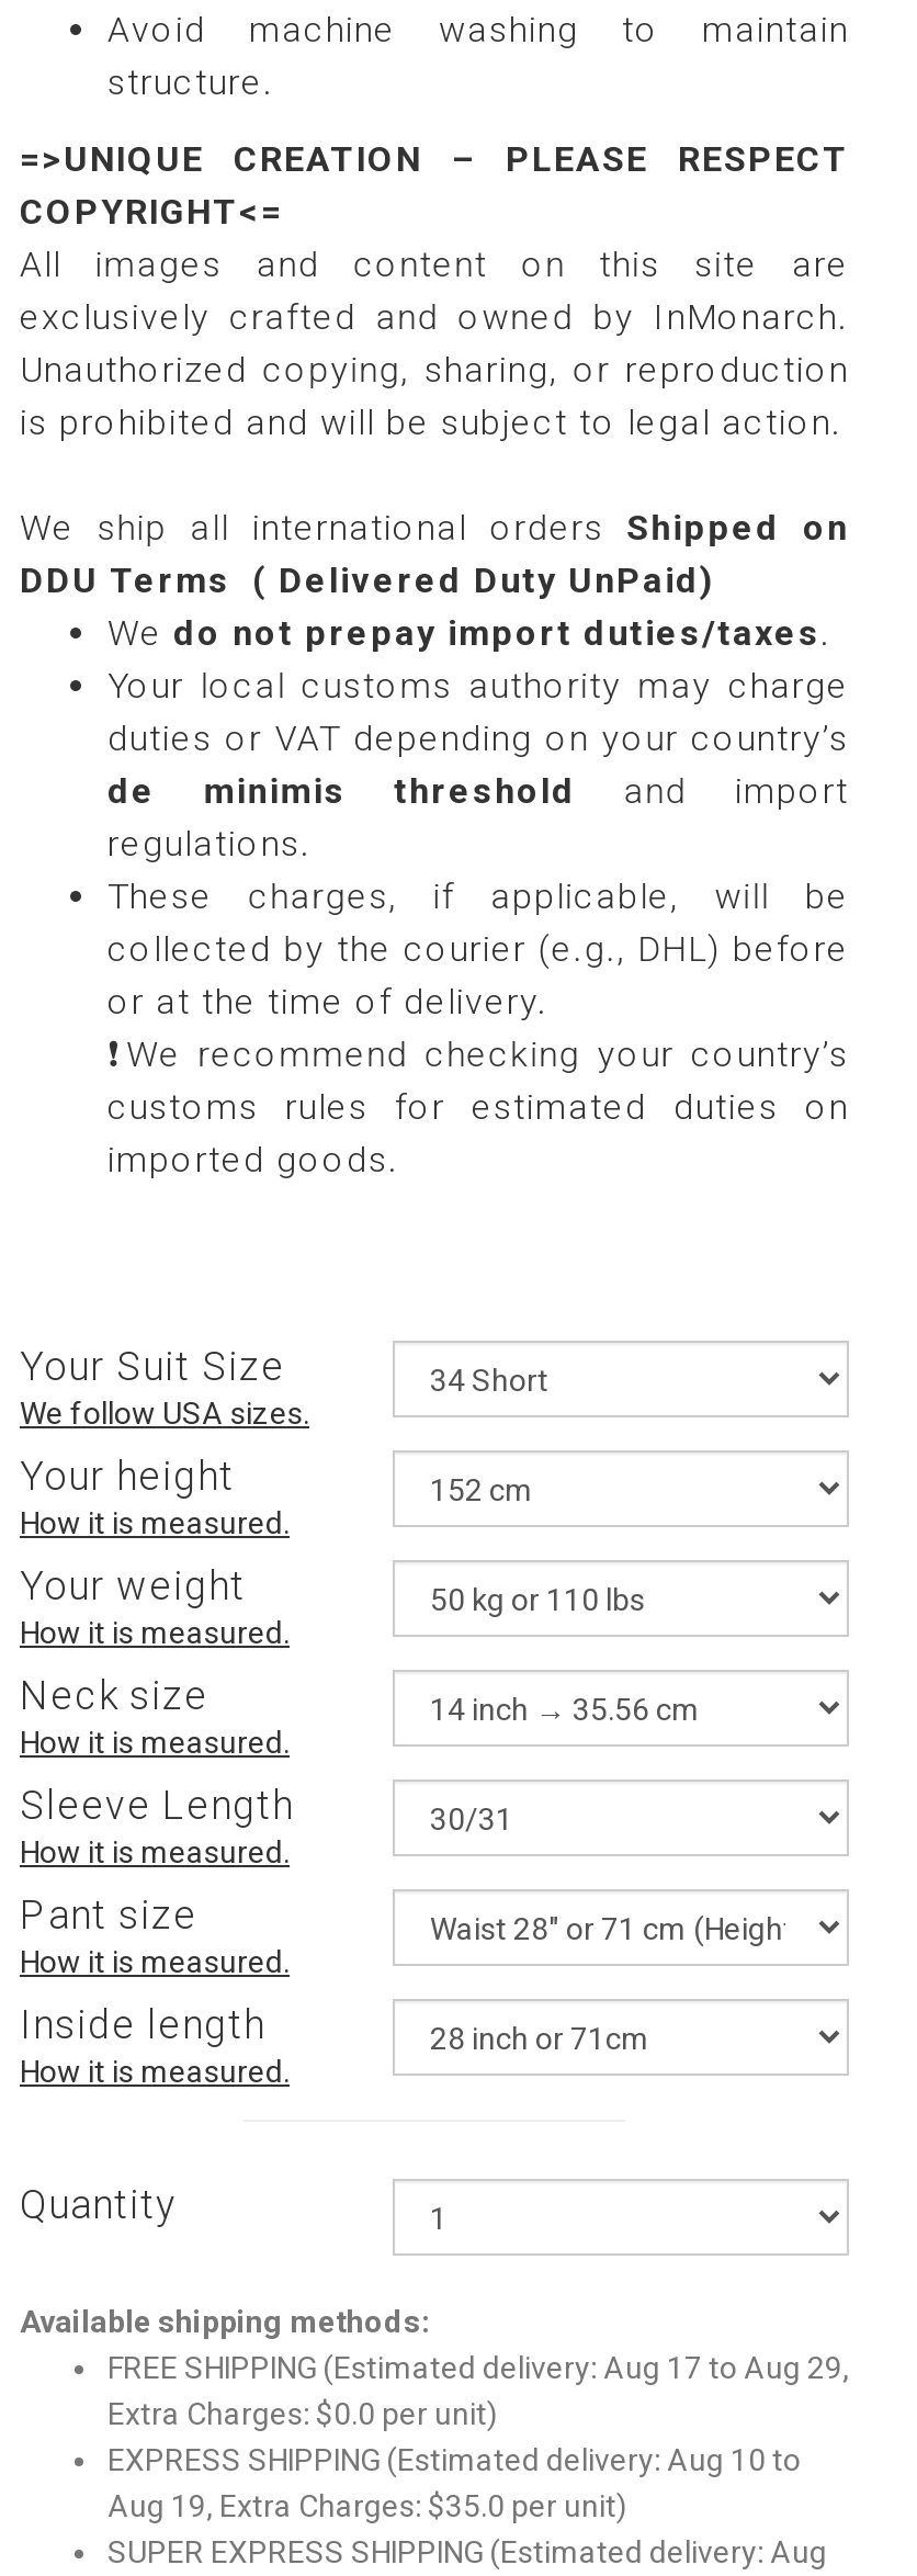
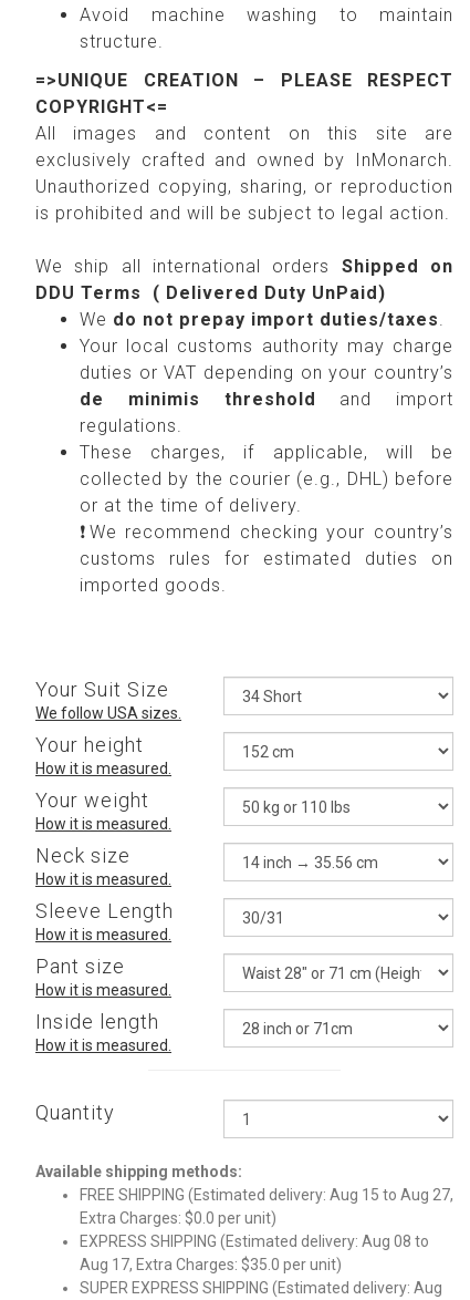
[107,2350,849,2385] FREE SHIPPING (Estimated delivery: Aug 17 to Aug 29, -> [80,1186,453,1204] FREE SHIPPING (Estimated delivery: Aug 15 to Aug 27,
[107,2442,801,2477] EXPRESS SHIPPING (Estimated delivery: Aug 10 to -> [80,1232,429,1250] EXPRESS SHIPPING (Estimated delivery: Aug 08 to
[107,2488,627,2523] Aug 19, Extra Charges: $35.0 per unit) -> [80,1256,342,1273] Aug 17, Extra Charges: $35.0 per unit)

